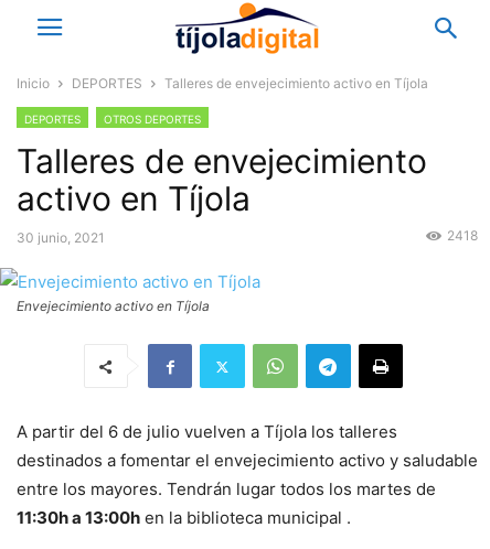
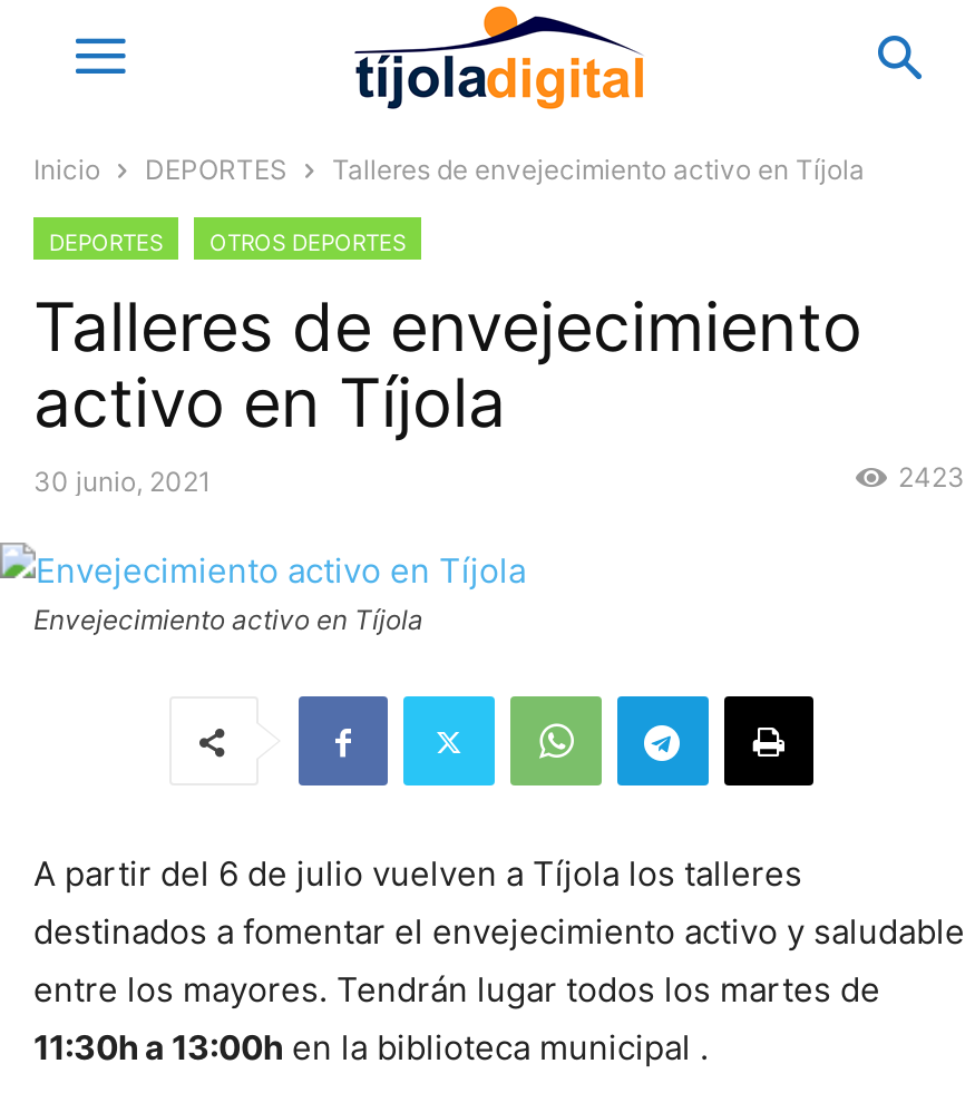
[447,227,478,244] 2418 -> [898,460,965,494] 2423

